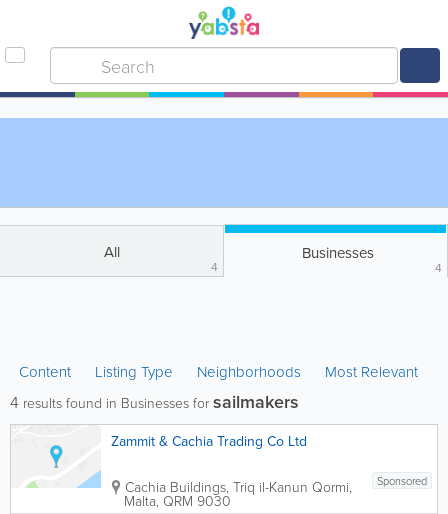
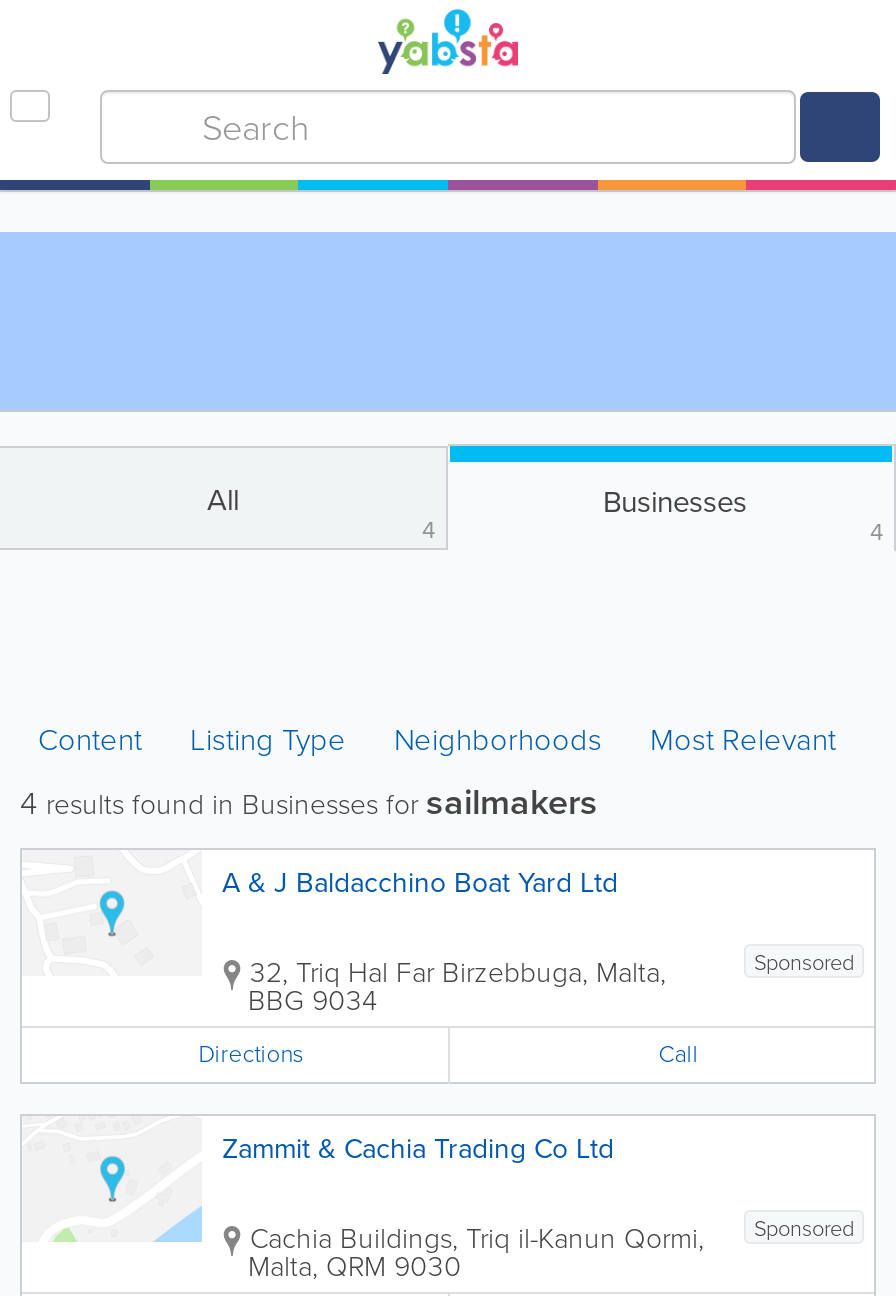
none -> [198,862,854,1072] A & J Baldacchino Boat Yard Ltd | Sponsored | 32, Triq Hal Far Birzebbuga, Malta, | BBG 9034 | Directions | Call

